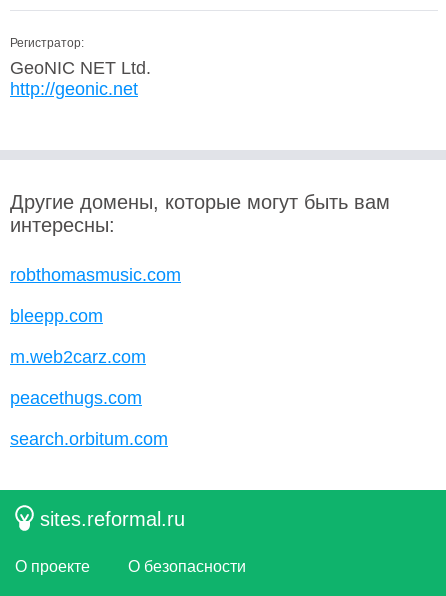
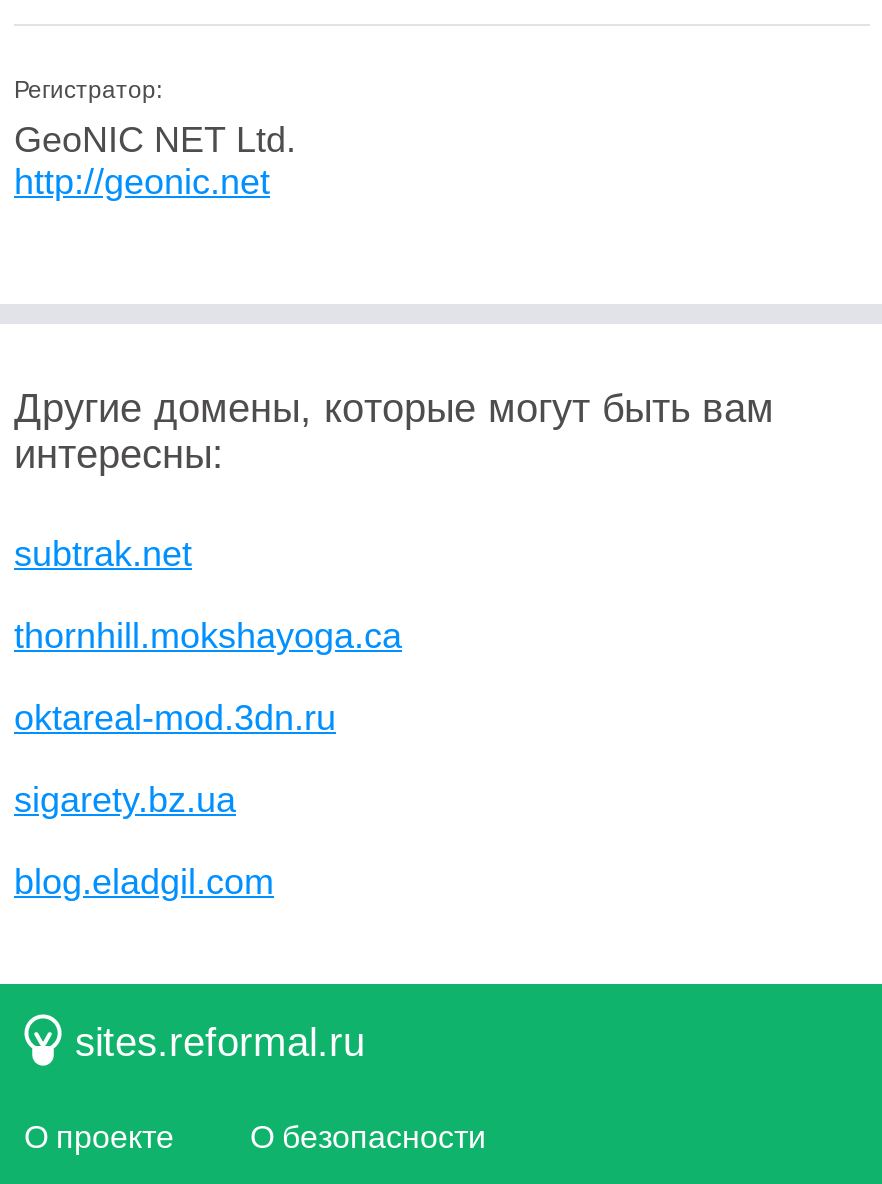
[10,265,181,285] robthomasmusic.com -> [14,534,192,574] subtrak.net
[10,306,103,326] bleepp.com -> [14,616,402,656] thornhill.mokshayoga.ca
[10,347,146,367] m.web2carz.com -> [14,698,336,738] oktareal-mod.3dn.ru
[10,388,142,408] peacethugs.com -> [14,780,236,820] sigarety.bz.ua
[10,429,168,449] search.orbitum.com -> [14,862,274,902] blog.eladgil.com

